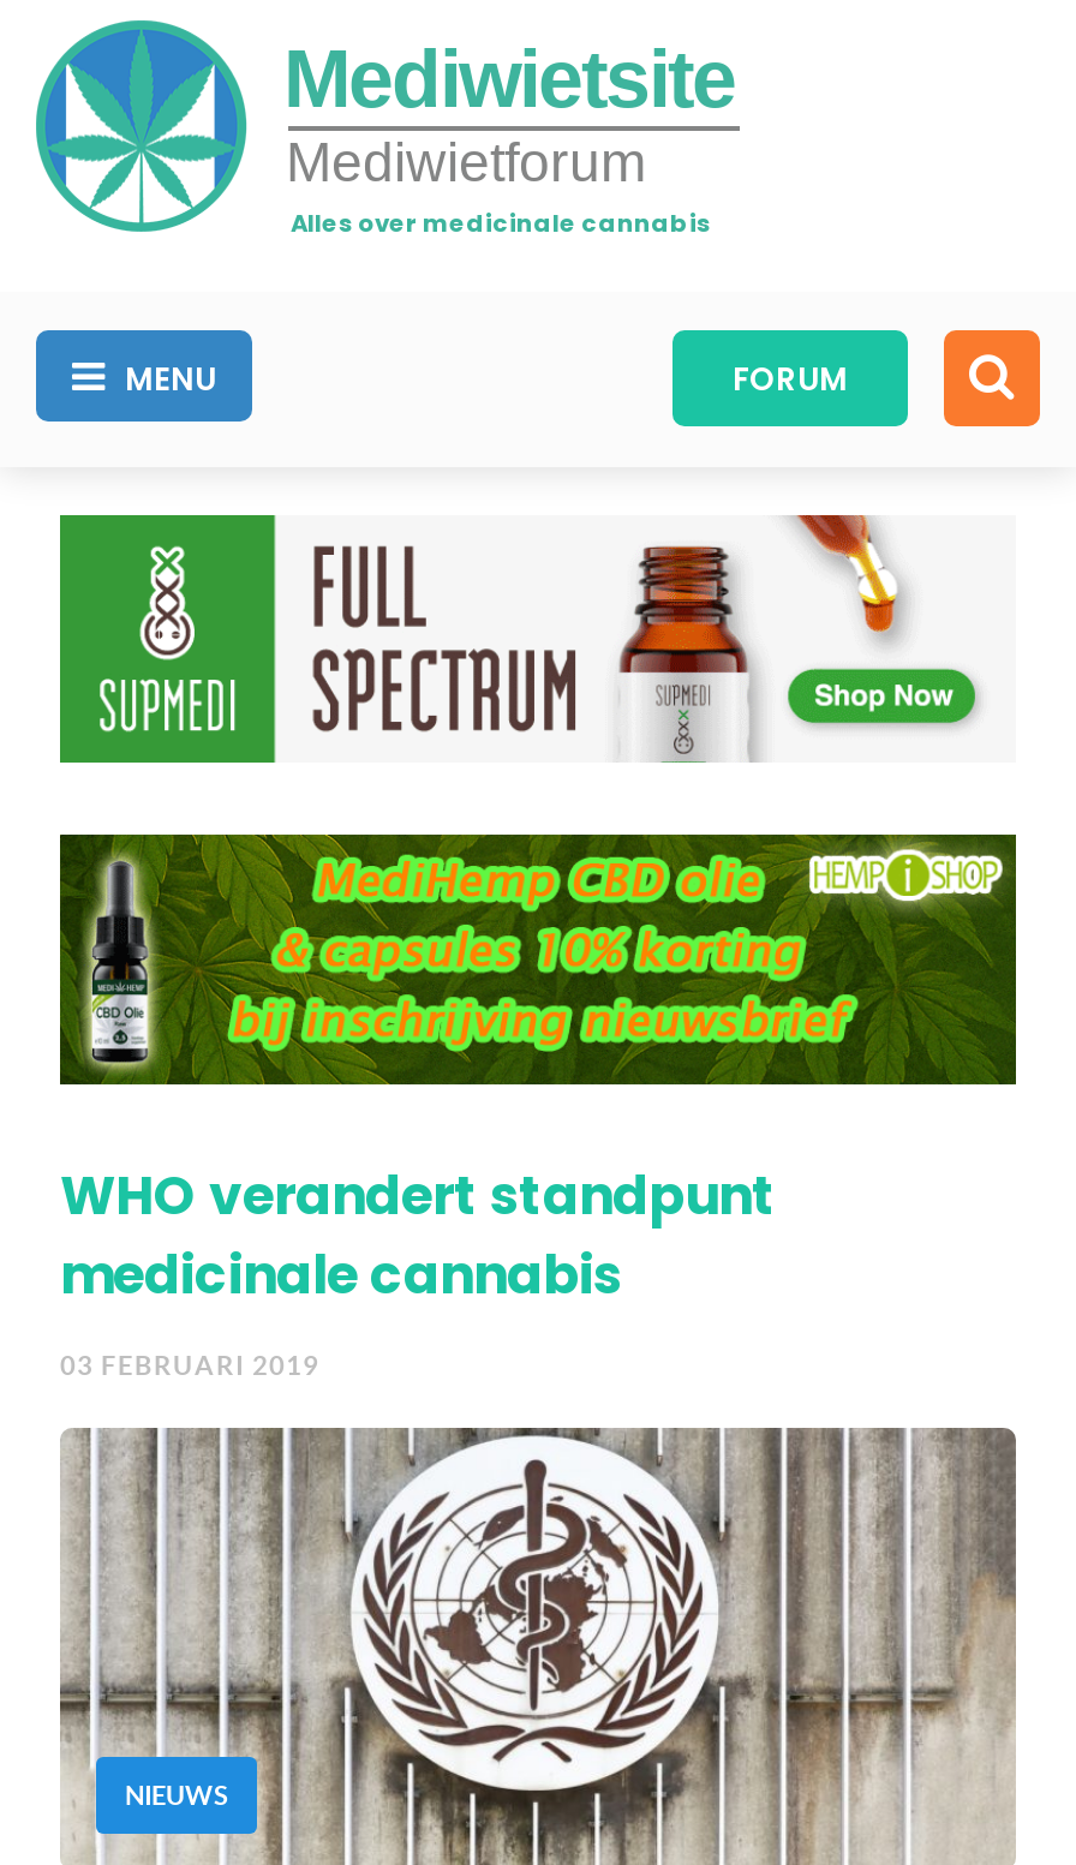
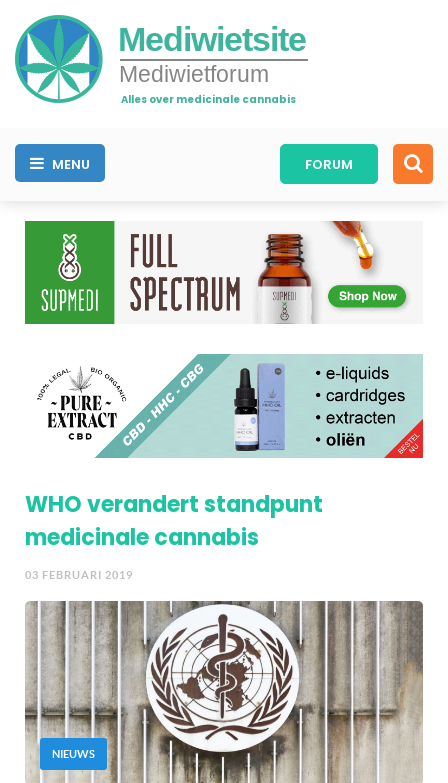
[58,832,1018,1087] [image] -> [25,353,424,459] [image]

